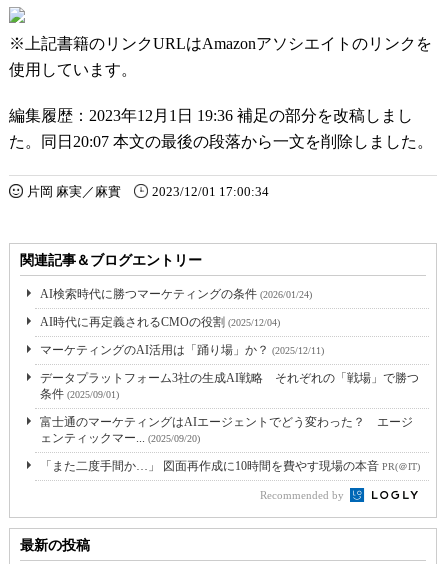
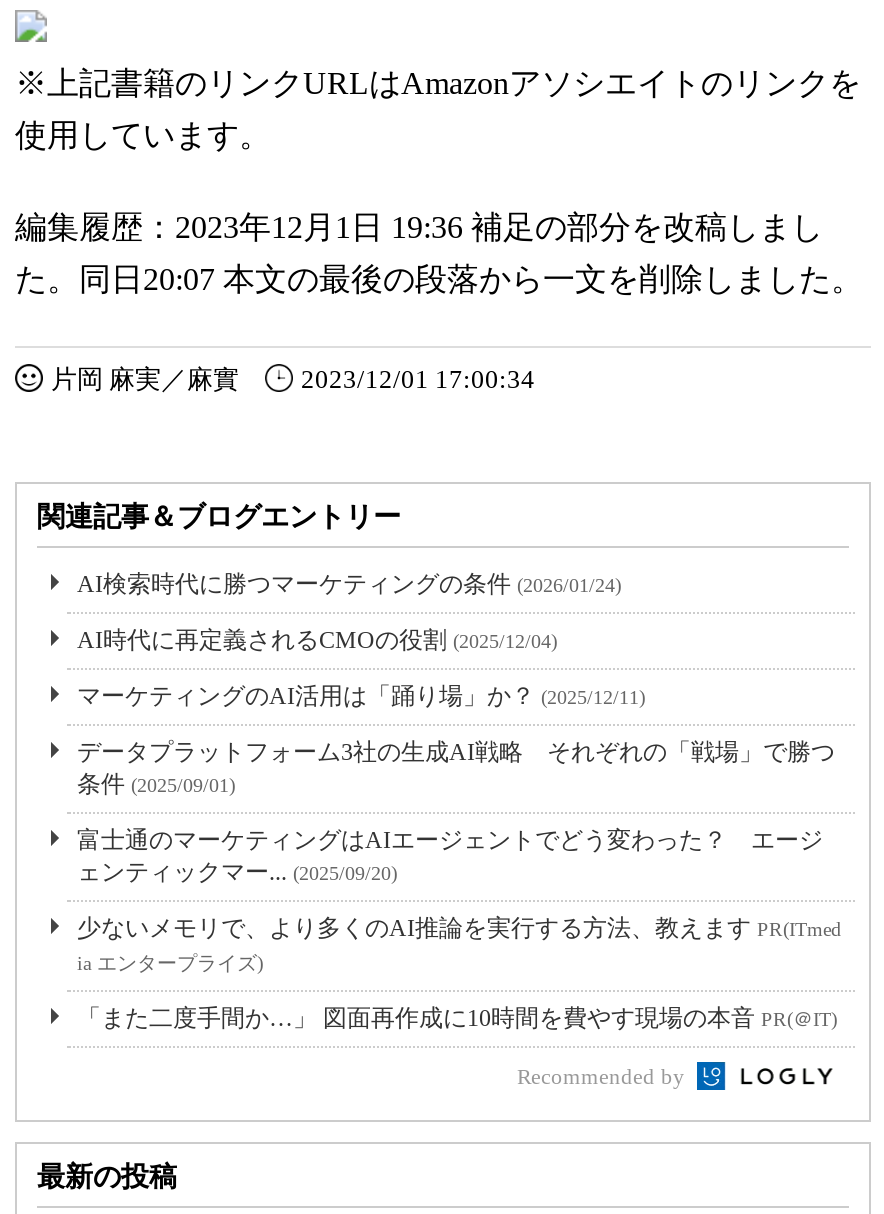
none -> [77,914,841,974] 少ないメモリで、より多くのAI推論を実行する方法、教えますPR(ITmed | ia エンタープライズ)

